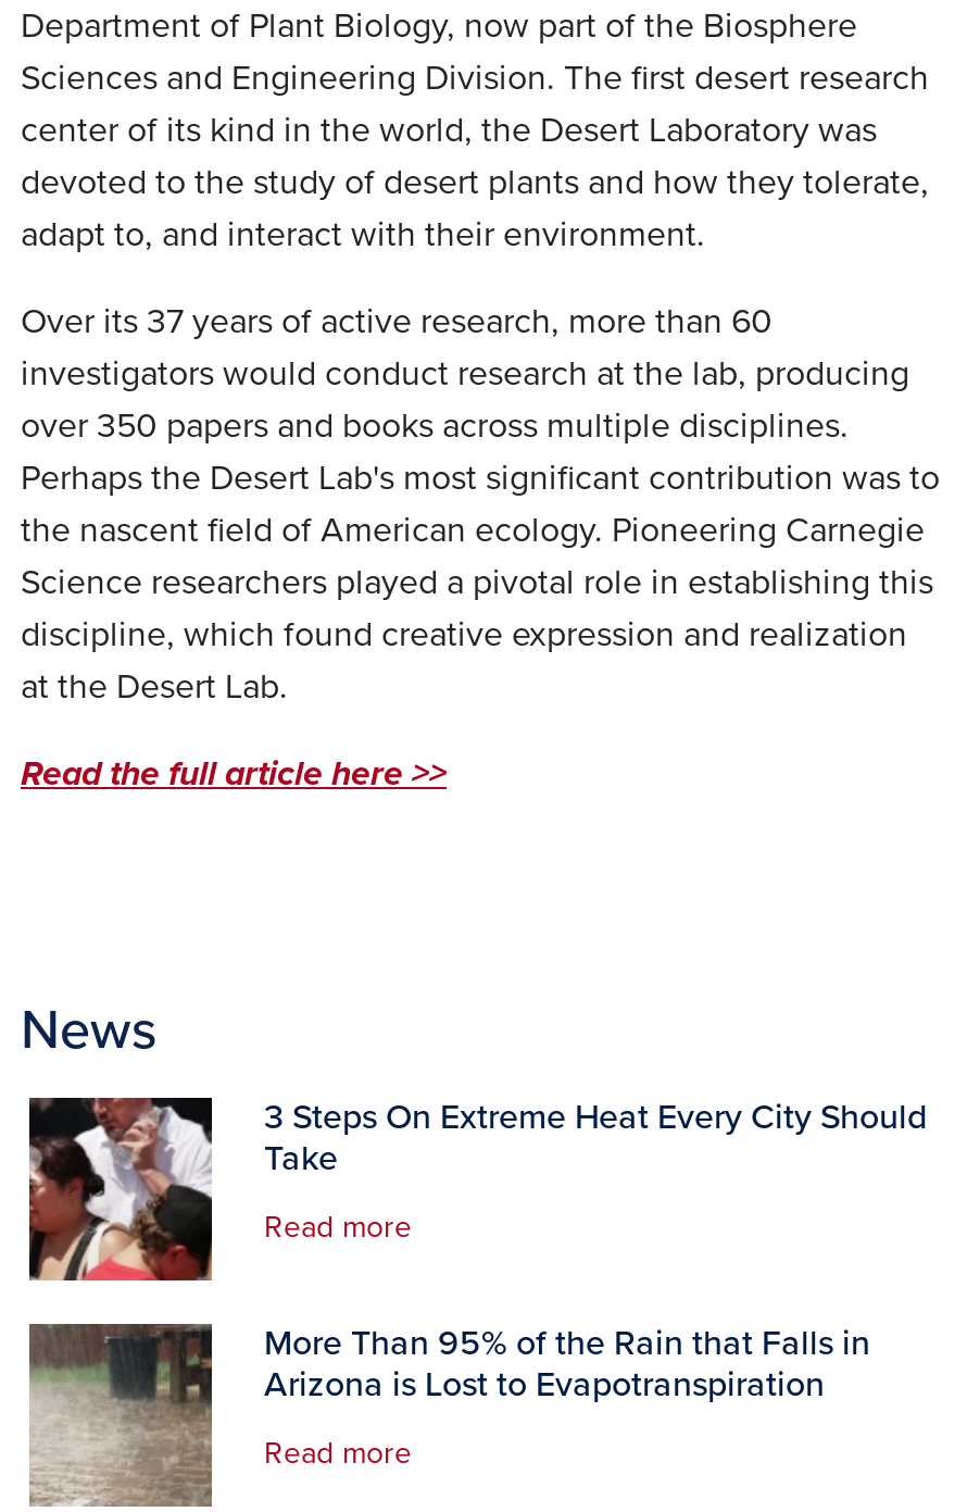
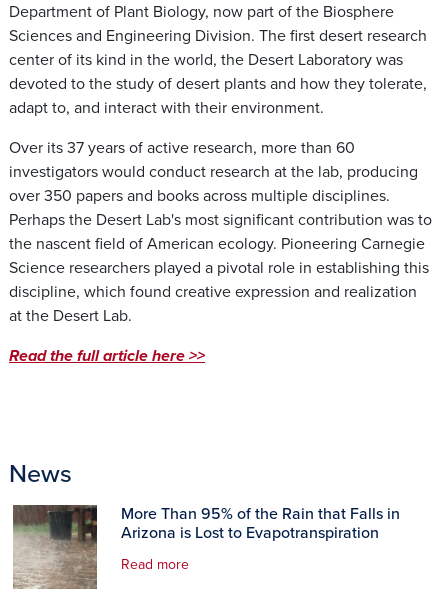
[27,1096,927,1283] [image] | 3 Steps On Extreme Heat Every City Should | Take | Read more -> none

